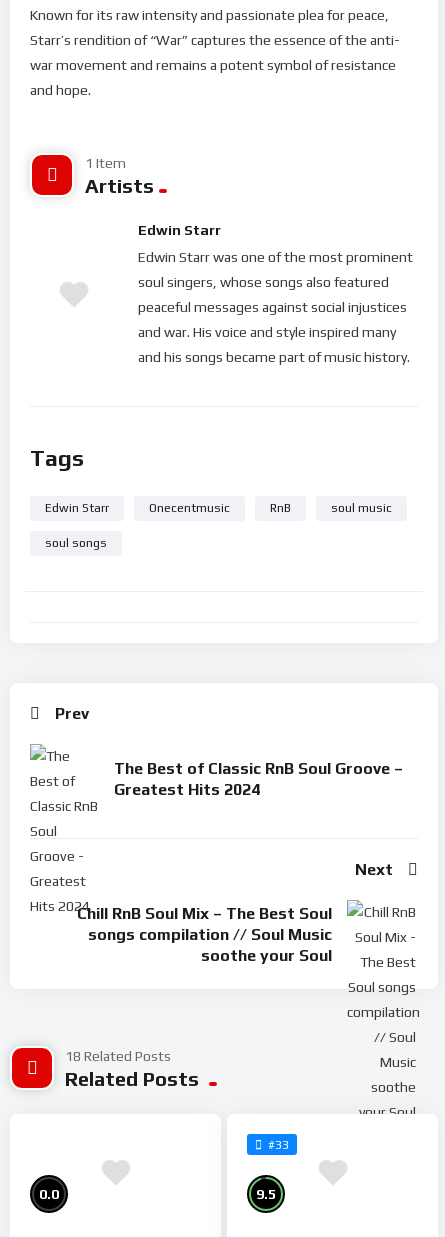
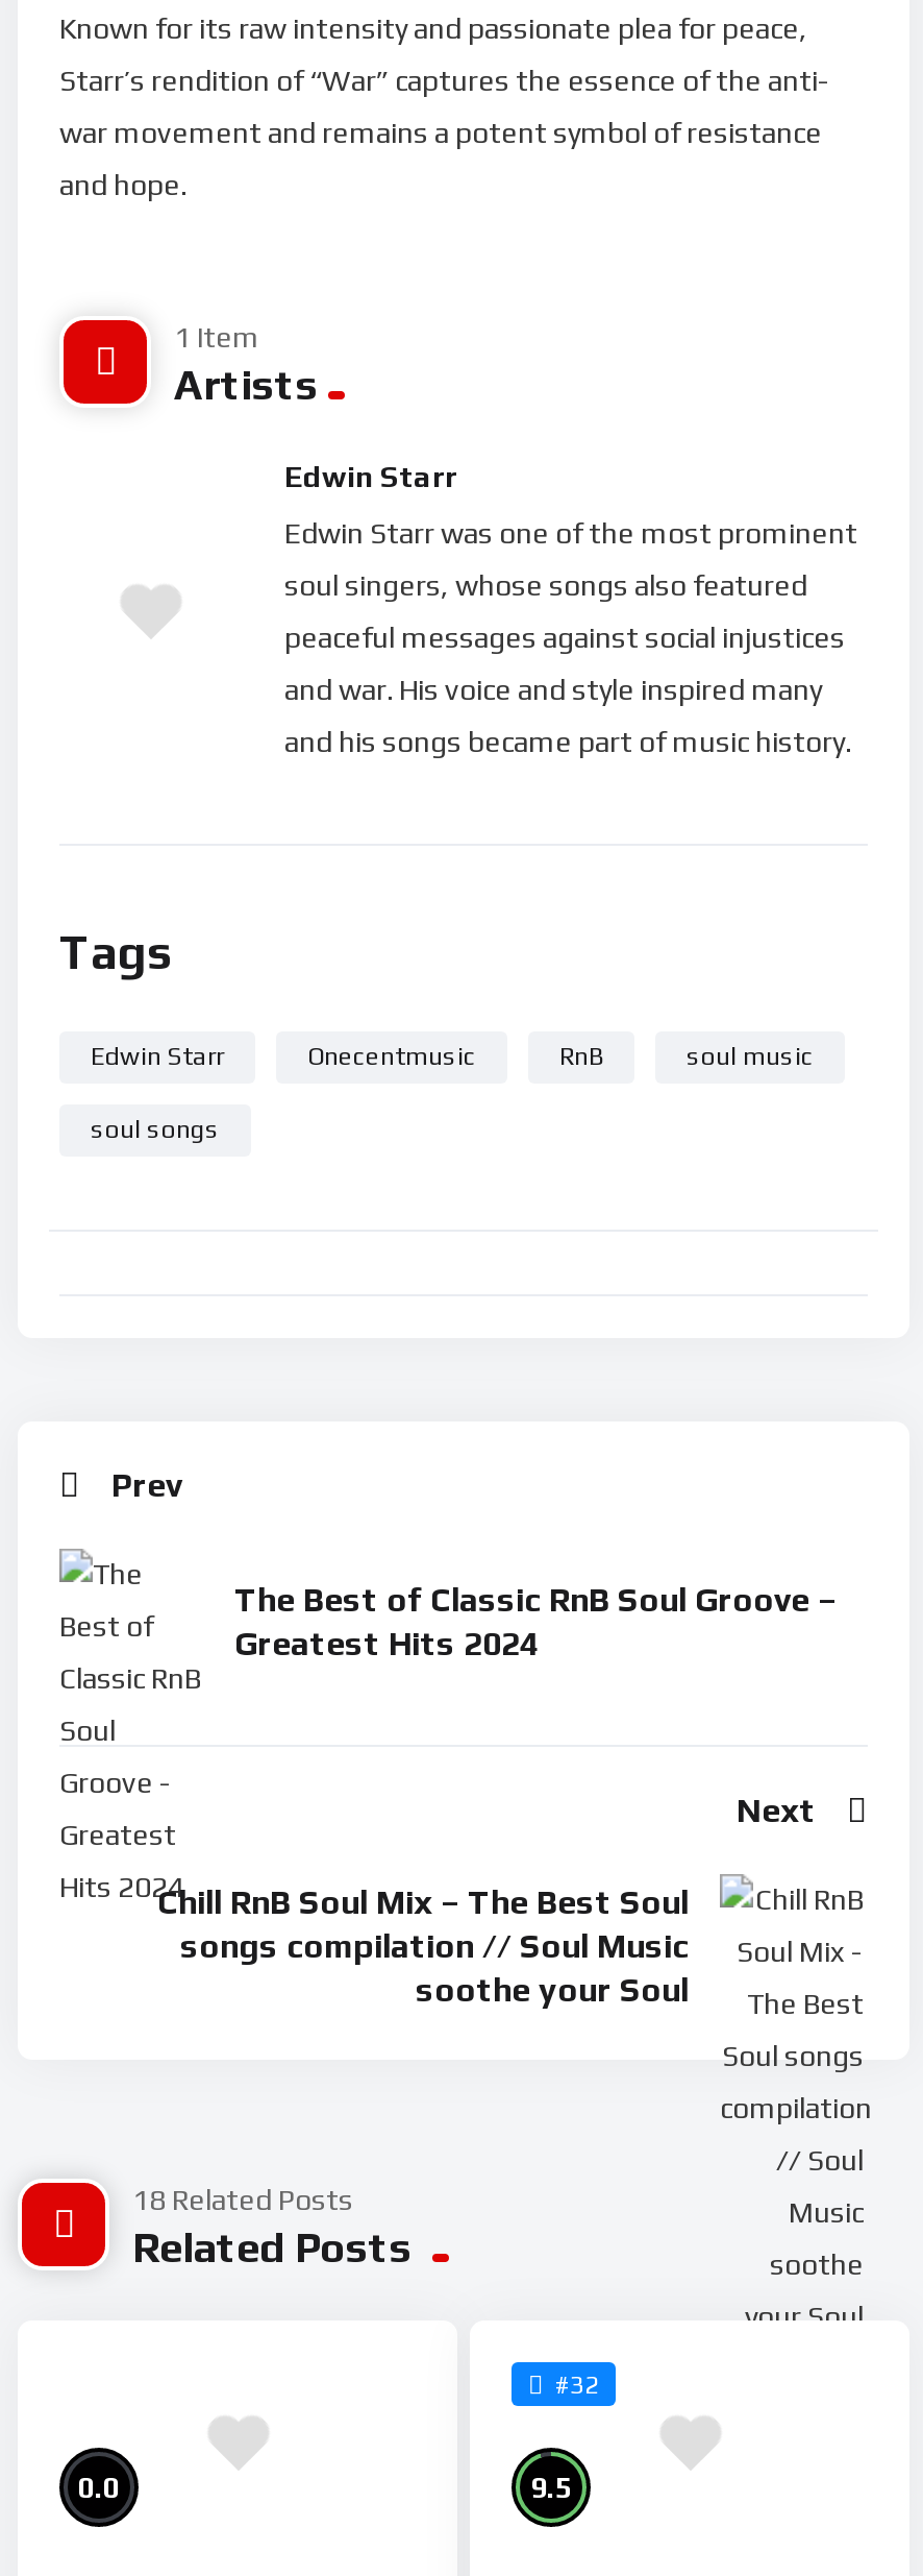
[268,1137,289,1151] #33 -> [555,2370,599,2399] #32

